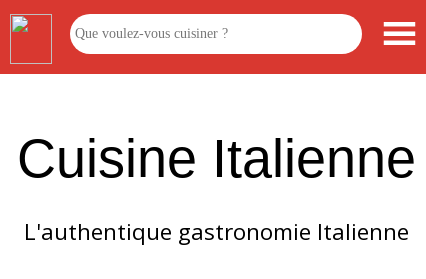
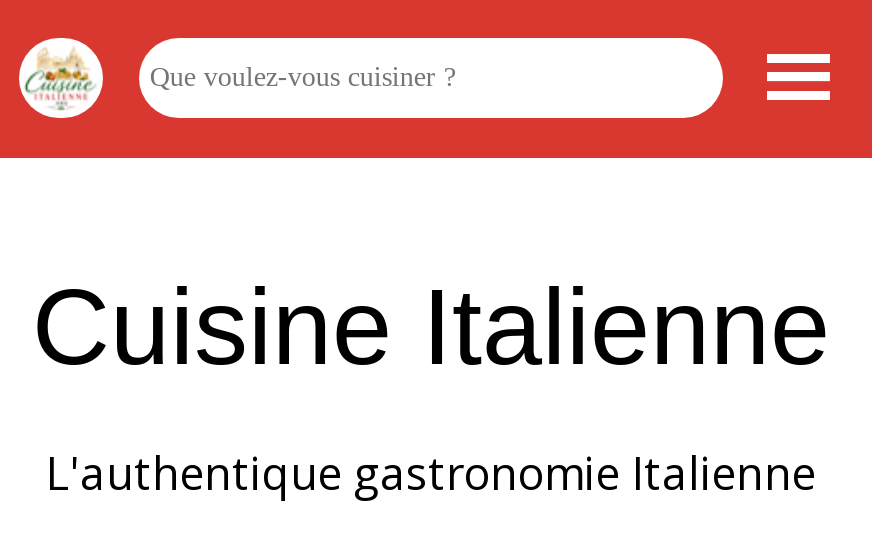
[9,13,53,65] [image] -> [19,38,103,138] [image]

